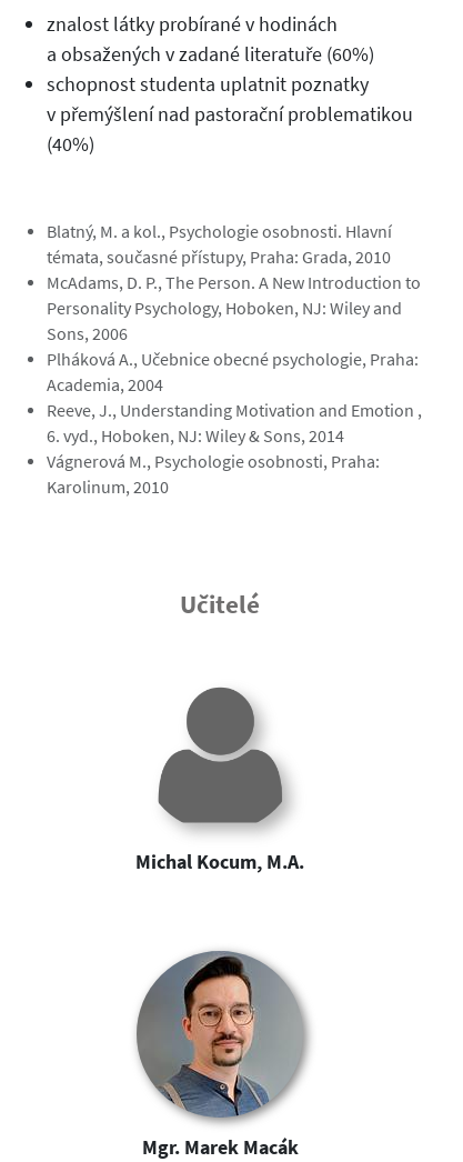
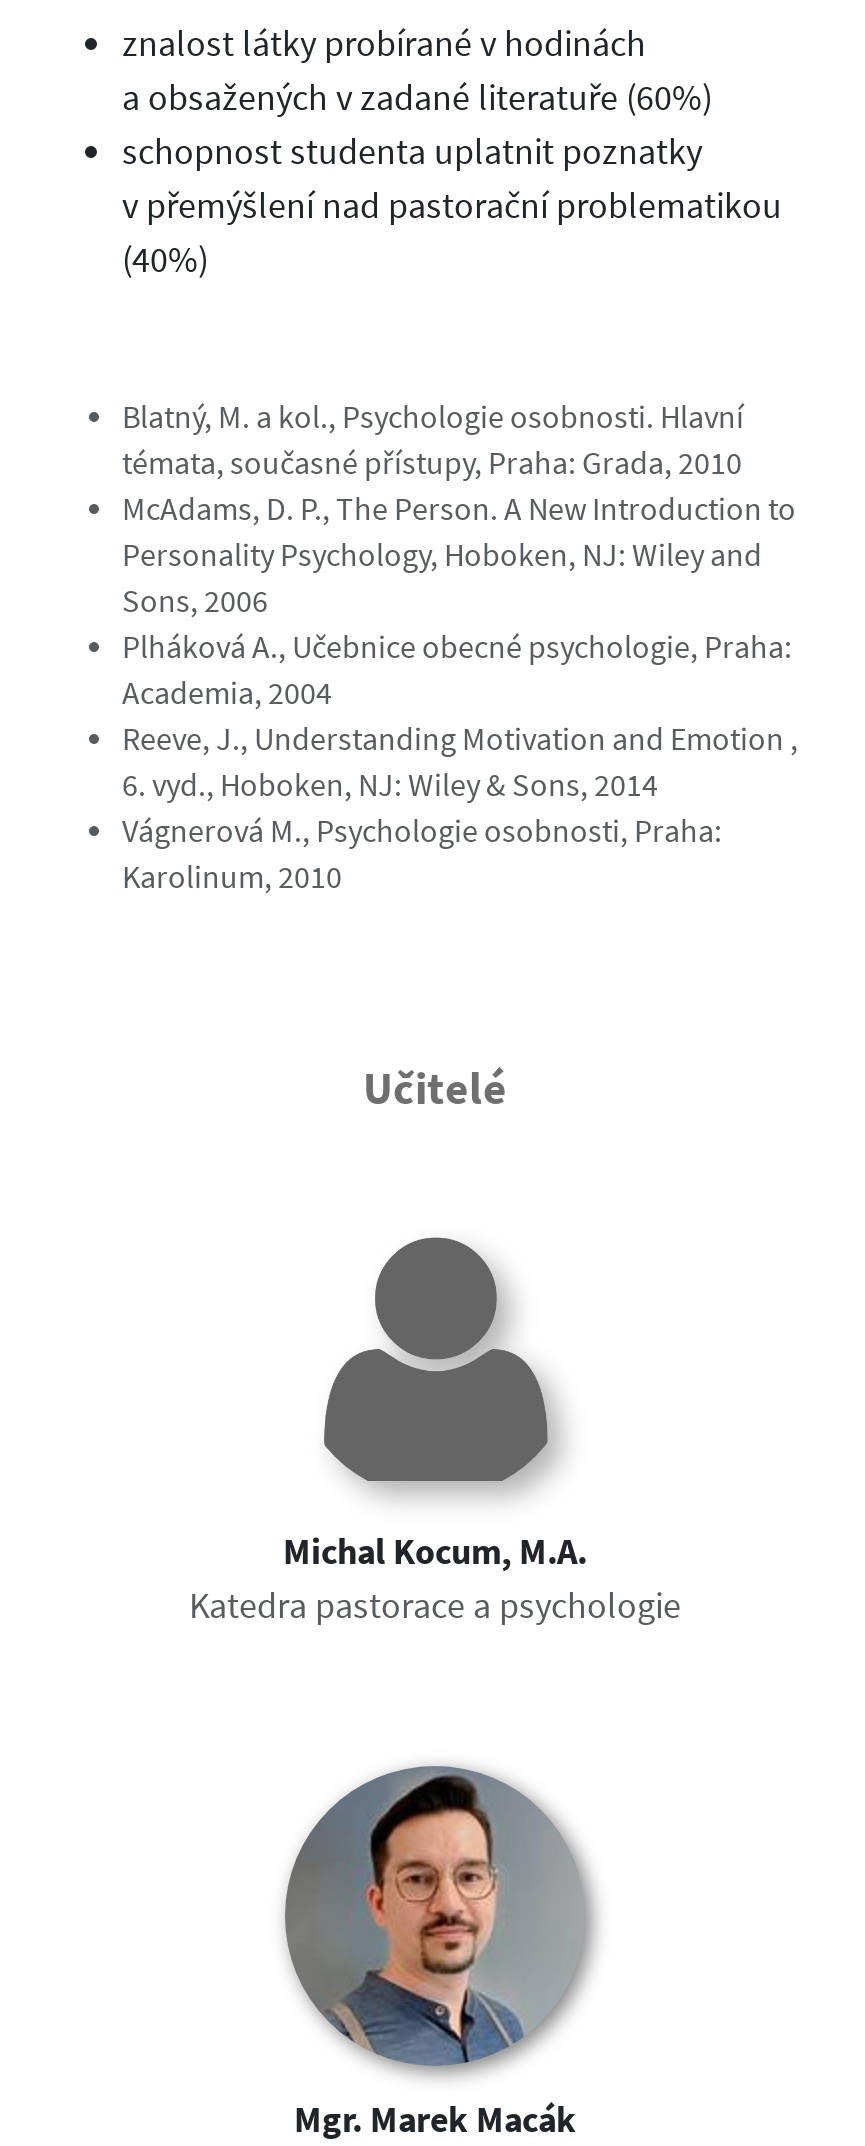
none -> [189,1581,681,1627] Katedra pastorace a psychologie

